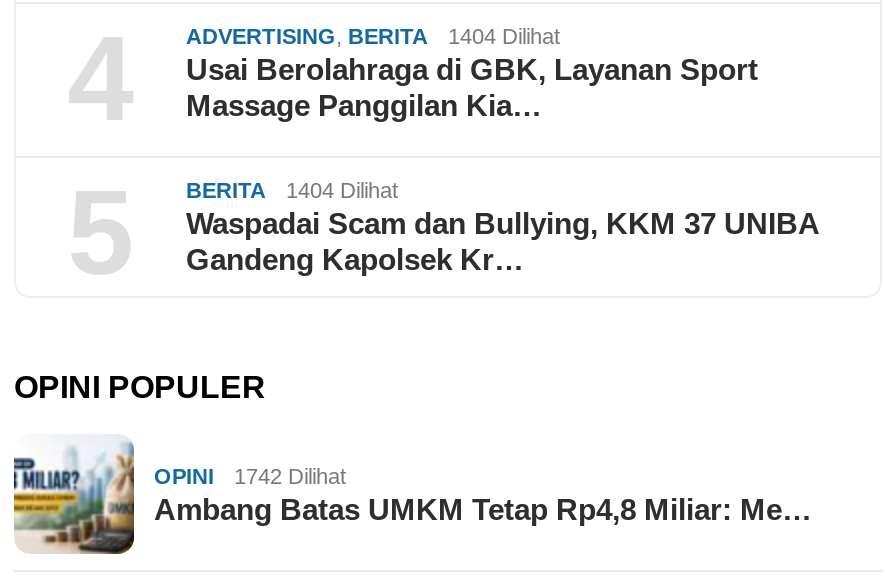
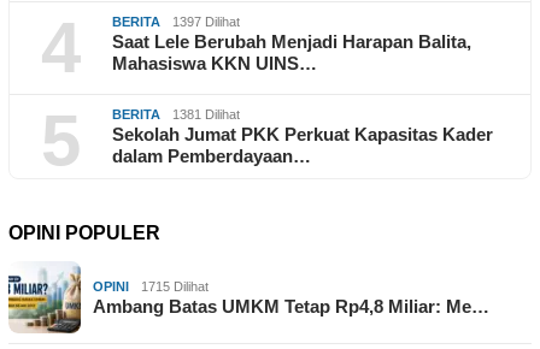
[186,24,758,122] ADVERTISING, BERITA | 1404 Dilihat | Usai Berolahraga di GBK, Layanan Sport | Massage Panggilan Kia… -> [112,15,471,74] BERITA | 1397 Dilihat | Saat Lele Berubah Menjadi Harapan Balita, | Mahasiswa KKN UINS…
[186,178,818,276] 1404 Dilihat | Waspadai Scam dan Bullying, KKM 37 UNIBA | Gandeng Kapolsek Kr… -> [112,107,493,166] 1381 Dilihat | Sekolah Jumat PKK Perkuat Kapasitas Kader | dalam Pemberdayaan…
[154,464,346,488] OPINI 1742 Dilihat -> [93,279,209,294] OPINI 1715 Dilihat

